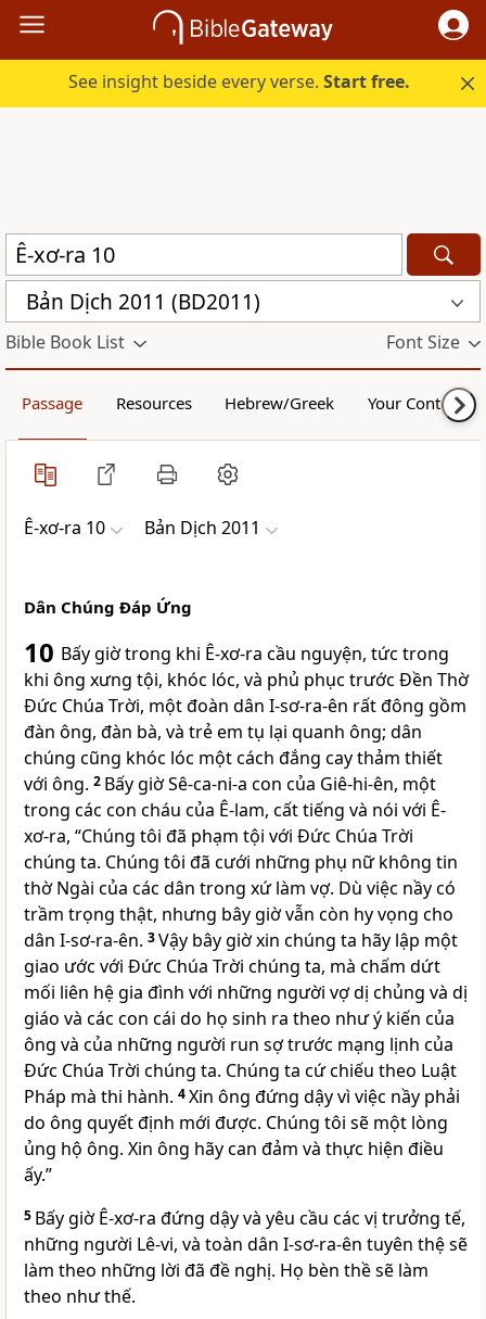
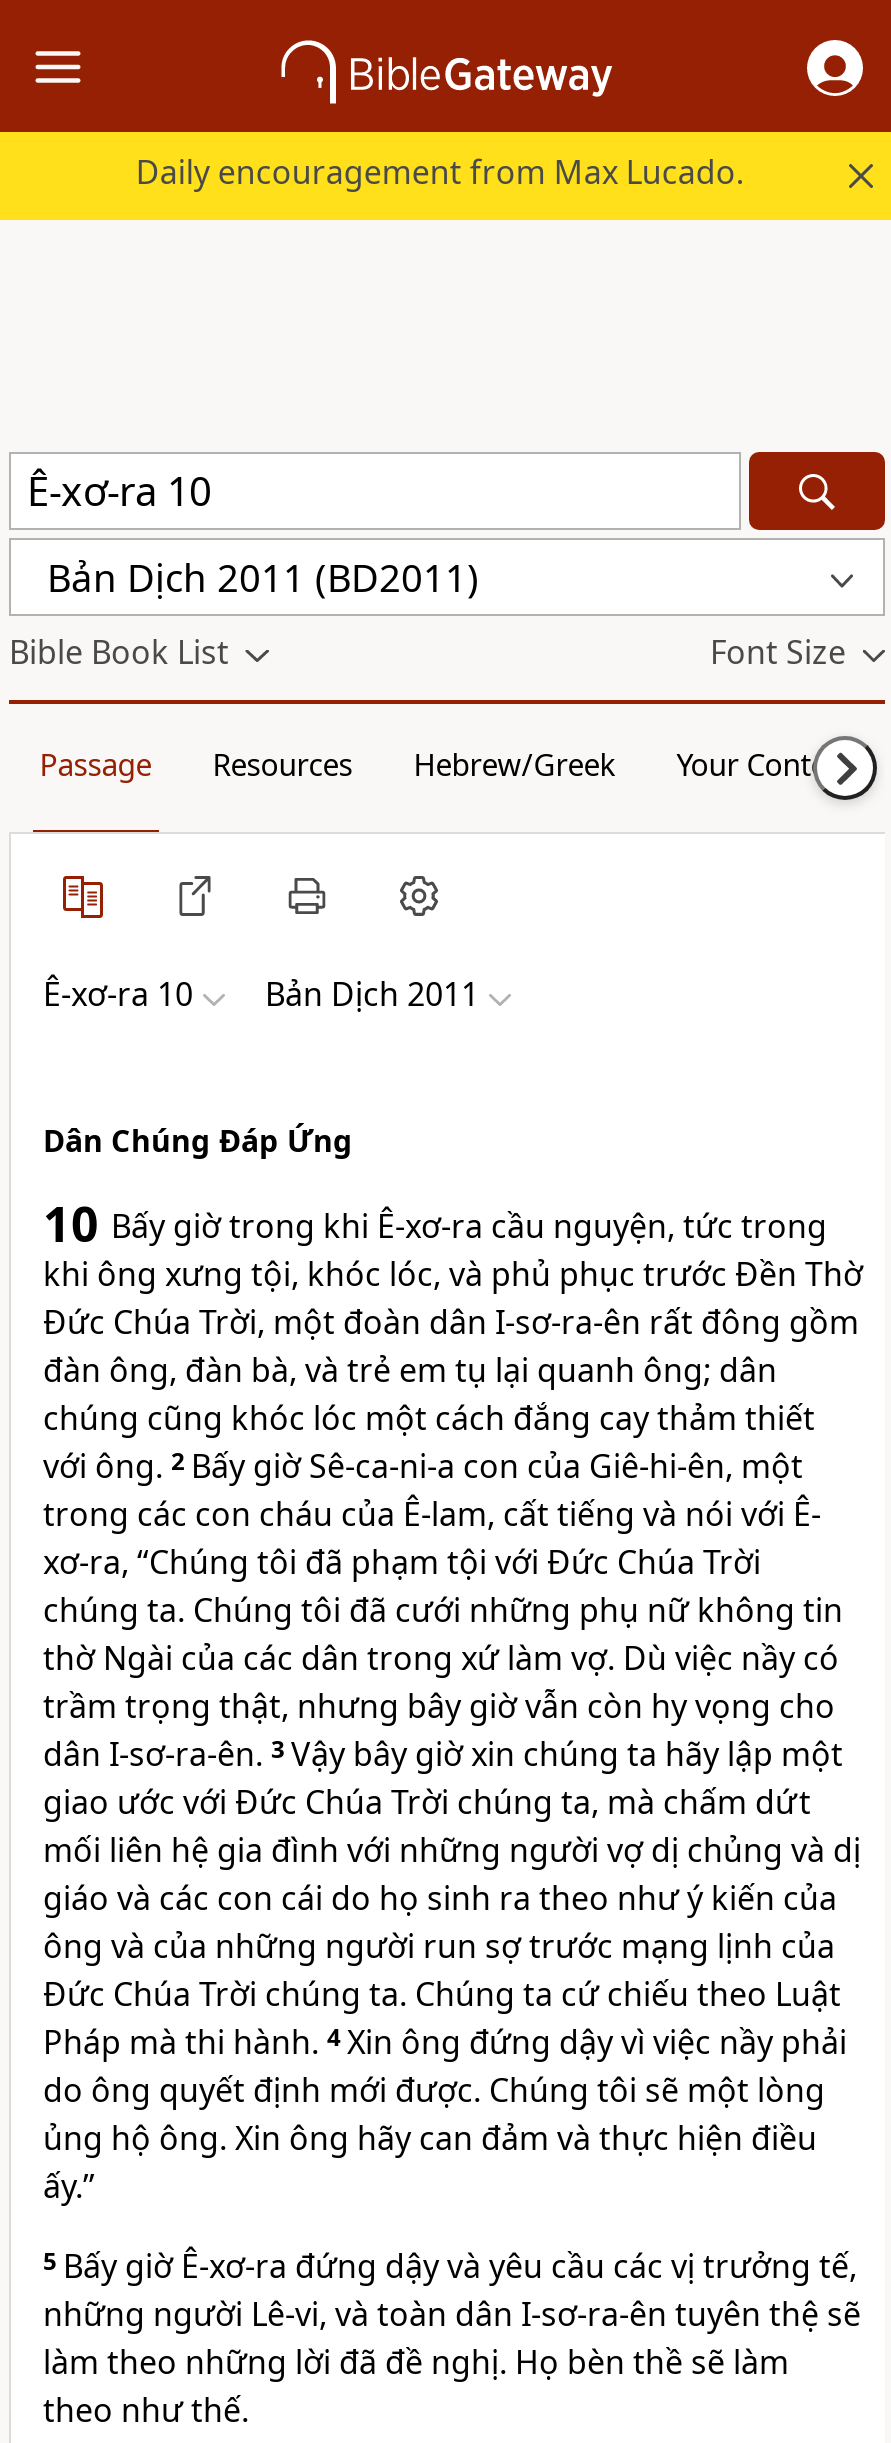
[68,69,410,93] See insight beside every verse. Start free. -> [136,150,744,194] Daily encouragement from Max Lucado.

